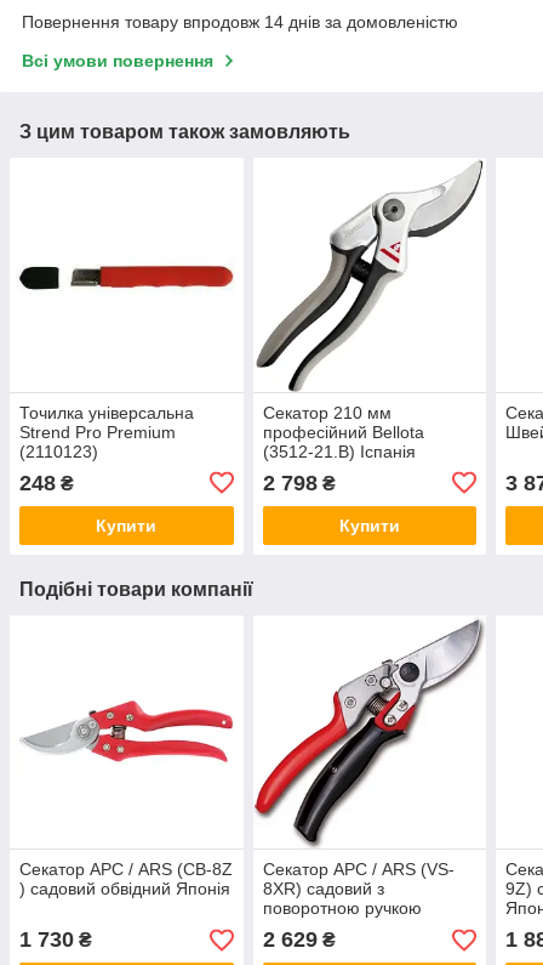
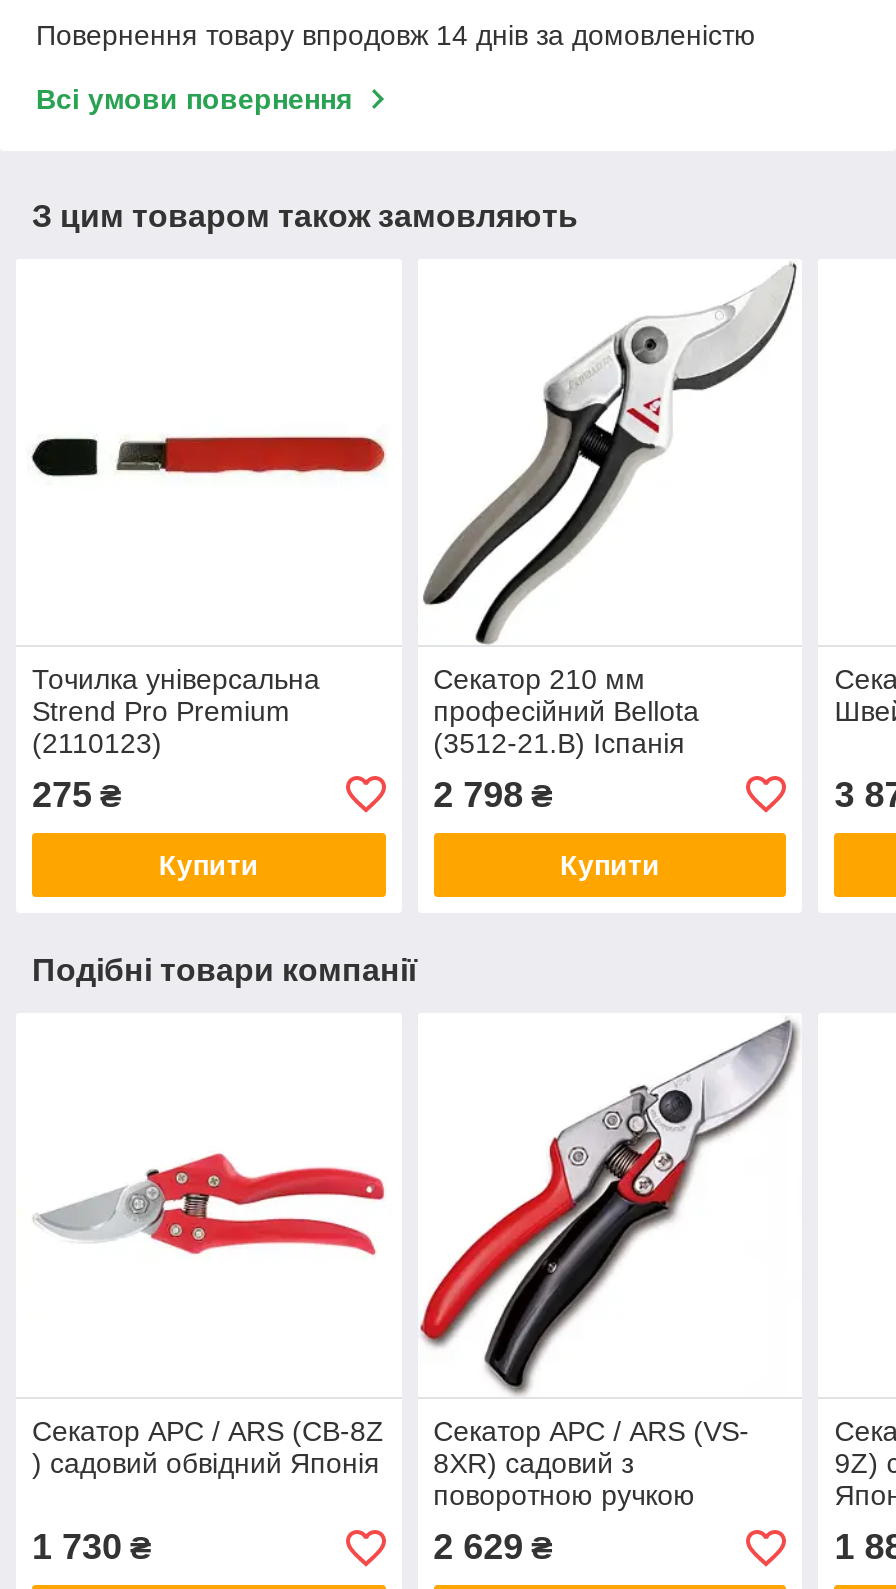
[19,471,74,495] 248 ₴ -> [32,775,122,815] 275 ₴

